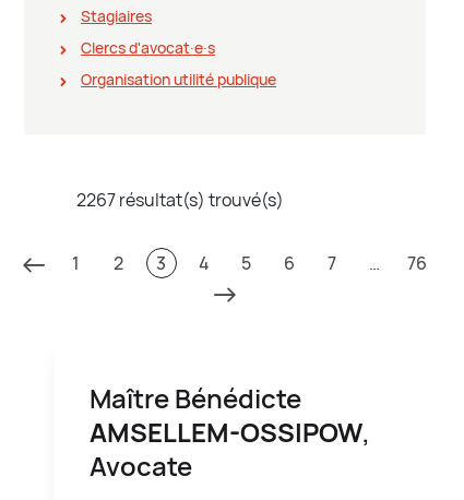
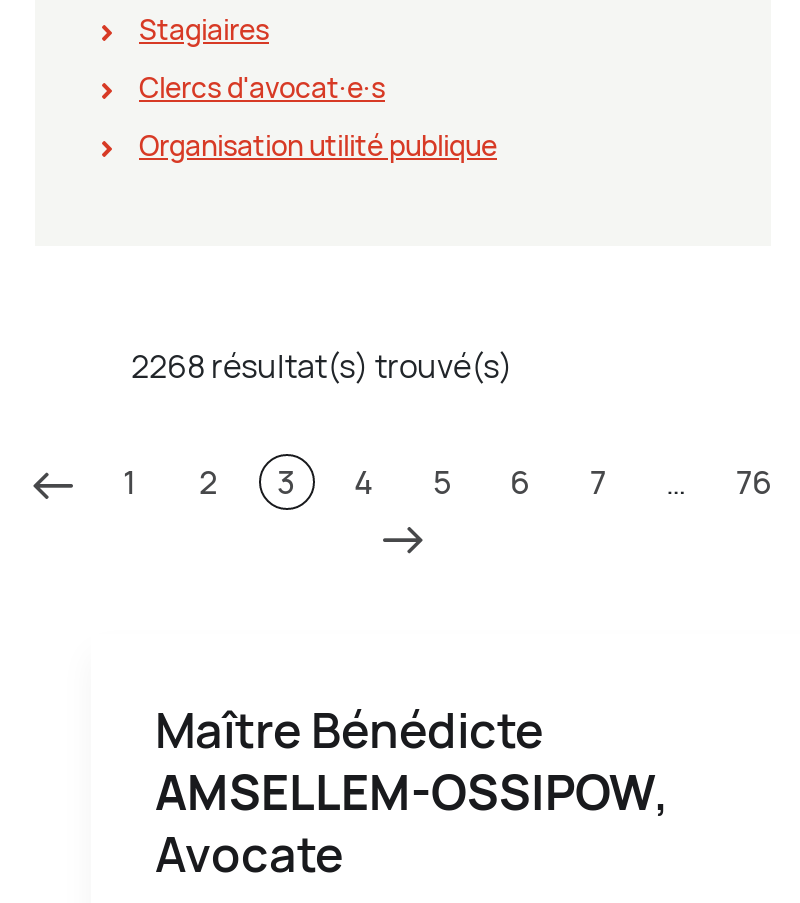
[76,188,284,212] 2267 résultat(s) trouvé(s) -> [131,344,513,388] 2268 résultat(s) trouvé(s)

